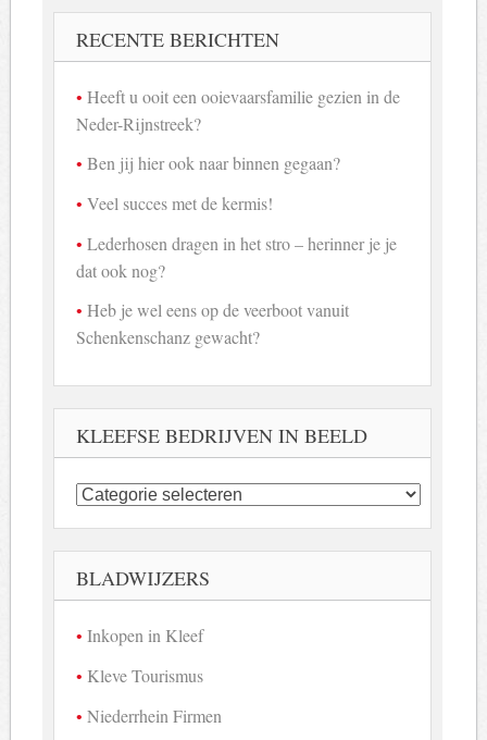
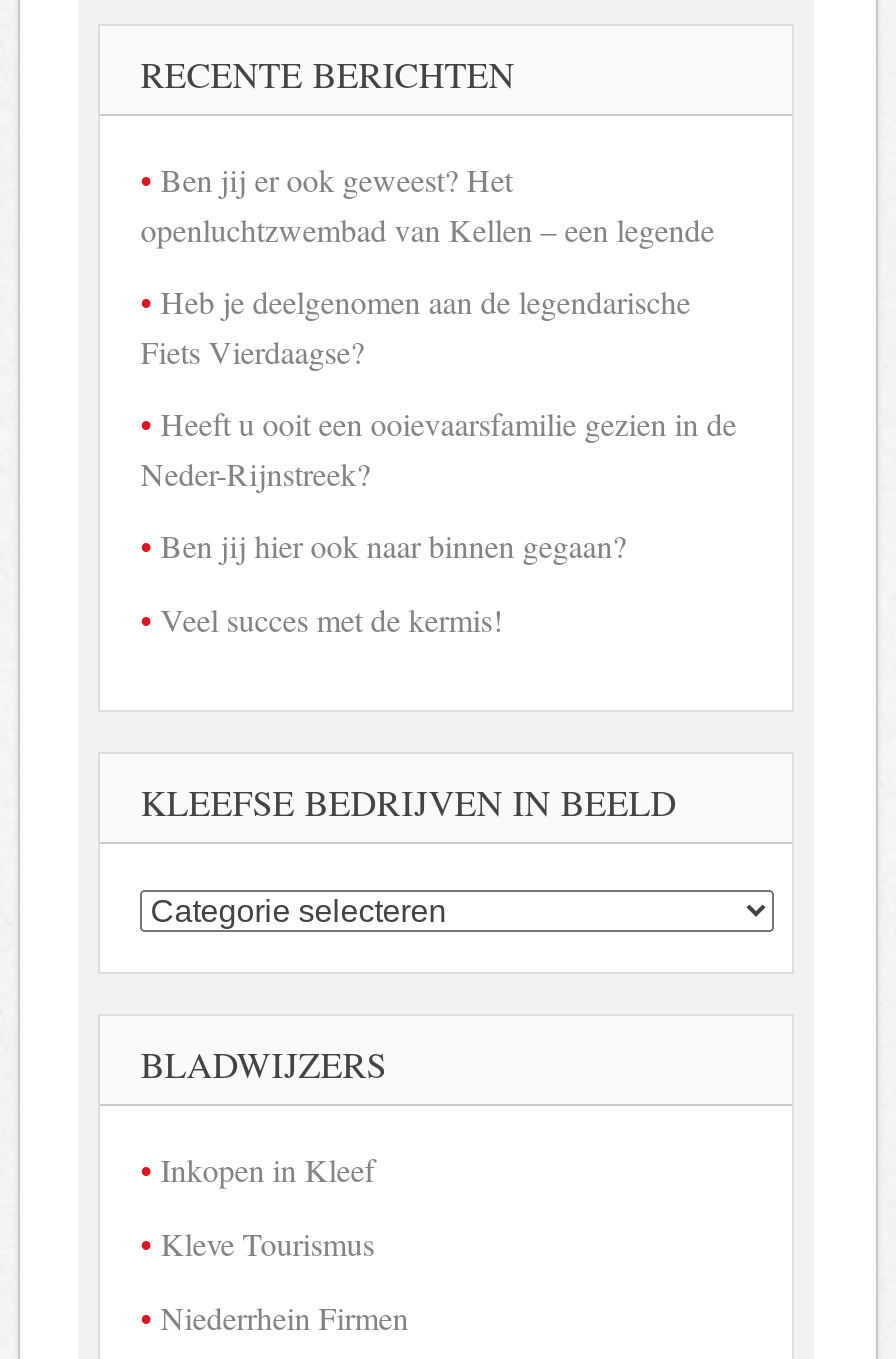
none -> [140,158,714,372] Ben jij er ook geweest? Het | openluchtzwembad van Kellen – een legende | Heb je deelgenomen aan de legendarische | Fiets Vierdaagse?
moved [76,85,400,214] -> [140,402,736,640]: Heeft u ooit een ooievaarsfamilie gezien in de | Neder-Rijnstreek? | Ben jij hier ook naar binnen gegaan? | Veel succes met de kermis!
[76,232,397,348] Lederhosen dragen in het stro – herinner je je | dat ook nog? | Heb je wel eens op de veerboot vanuit | Schenkenschanz gewacht? -> none

